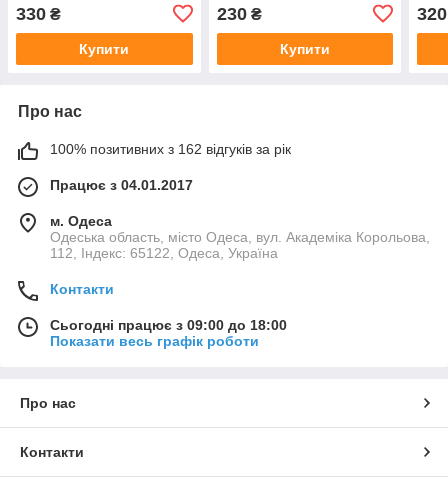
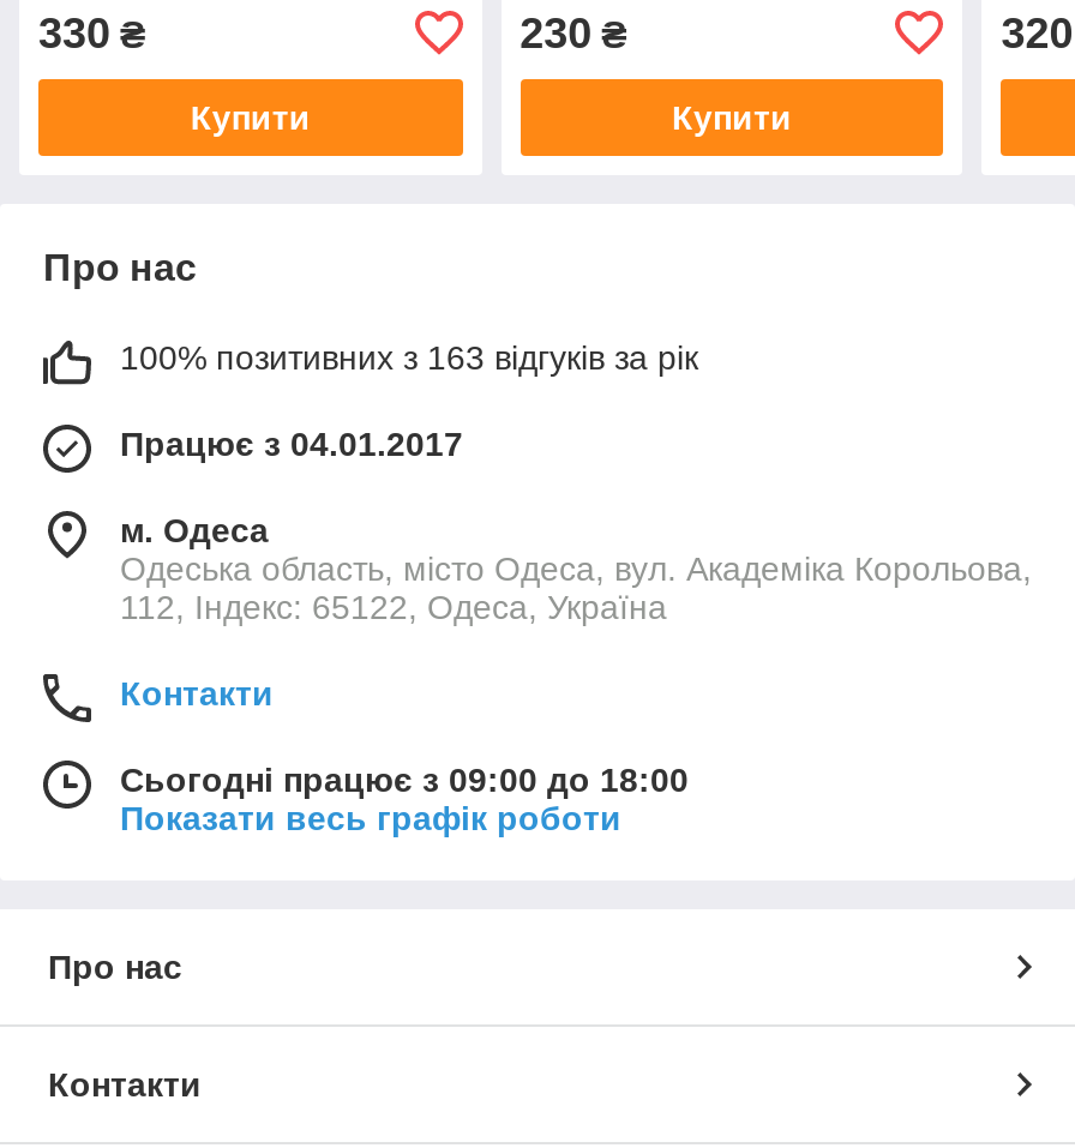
[50,141,291,157] 100% позитивних з 162 відгуків за рік -> [120,338,698,376] 100% позитивних з 163 відгуків за рік

